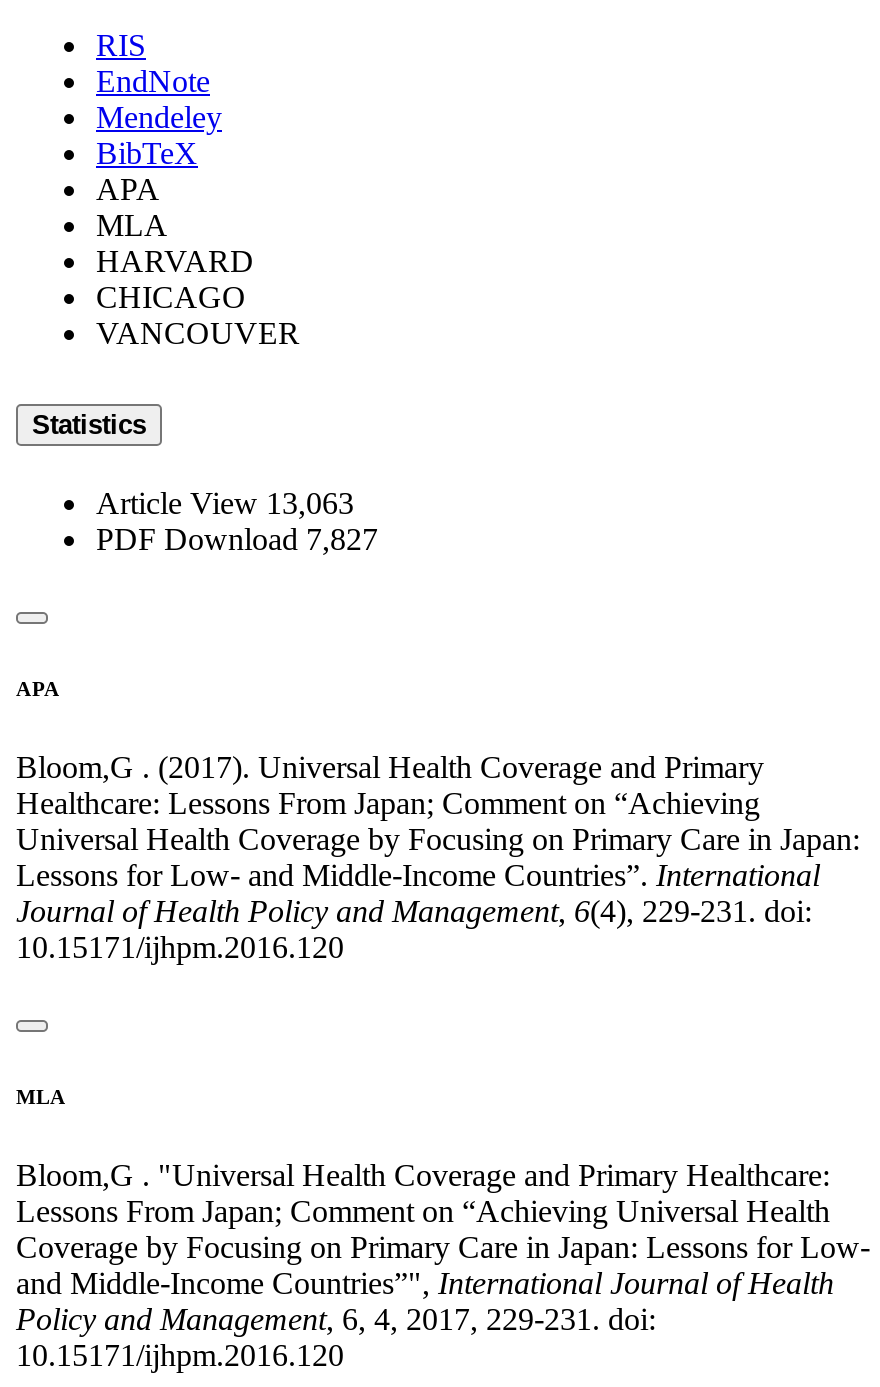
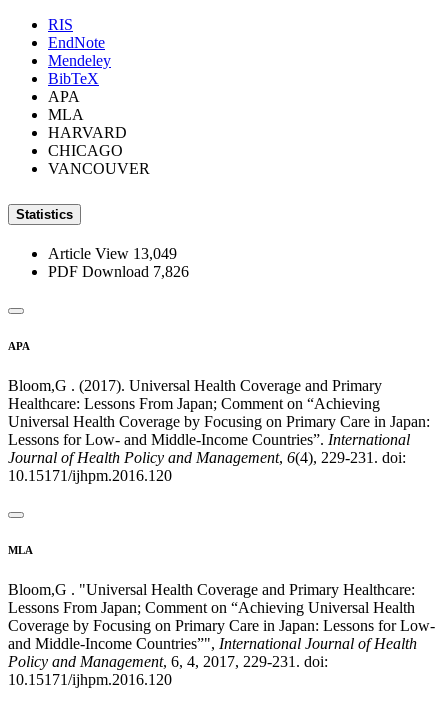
[96,486,354,520] Article View 13,063 -> [48,245,177,262] Article View 13,049
[96,522,378,556] PDF Download 7,827 -> [48,263,189,280] PDF Download 7,826

